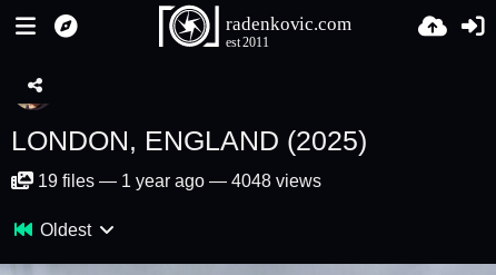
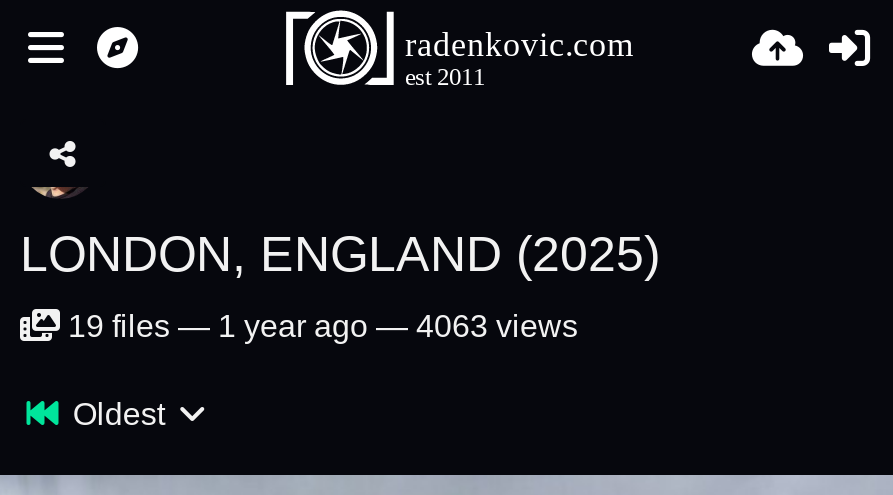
[38,171,321,190] 19 files — 1 year ago — 4048 views -> [68,309,578,343] 19 files — 1 year ago — 4063 views

